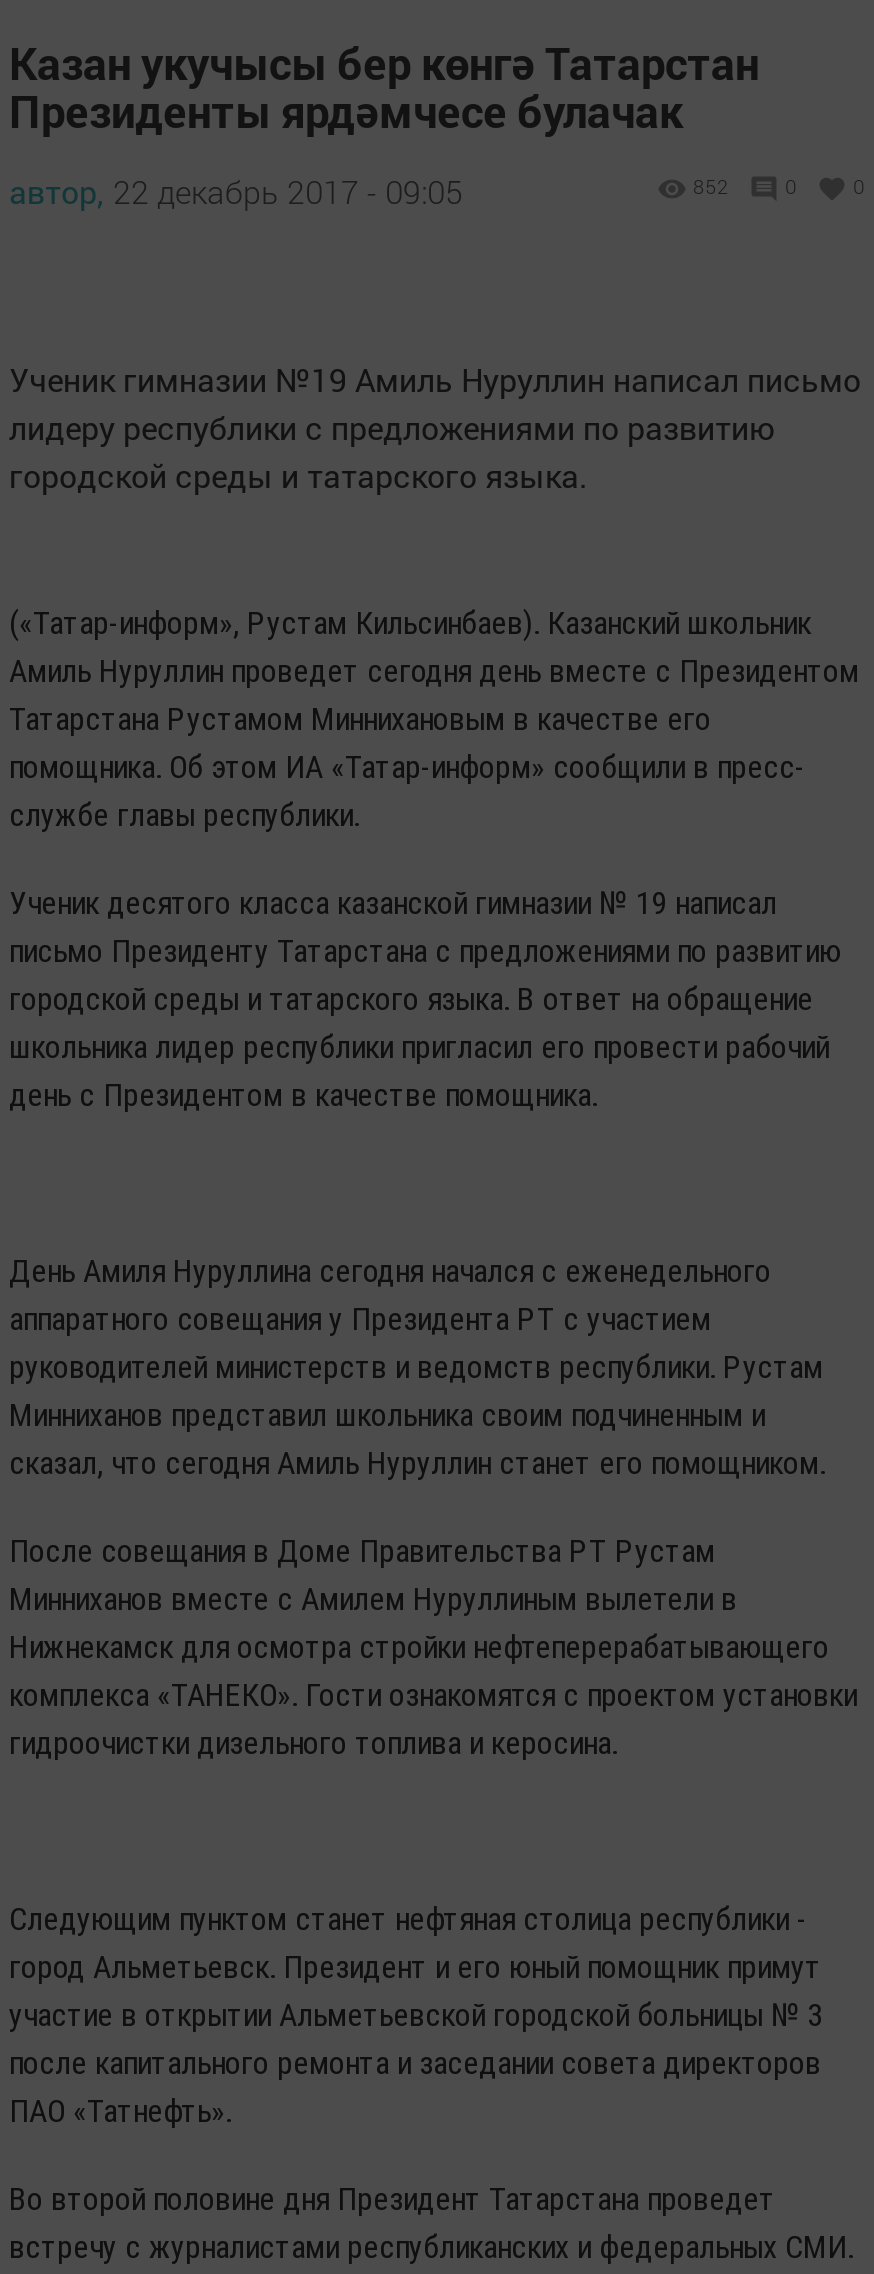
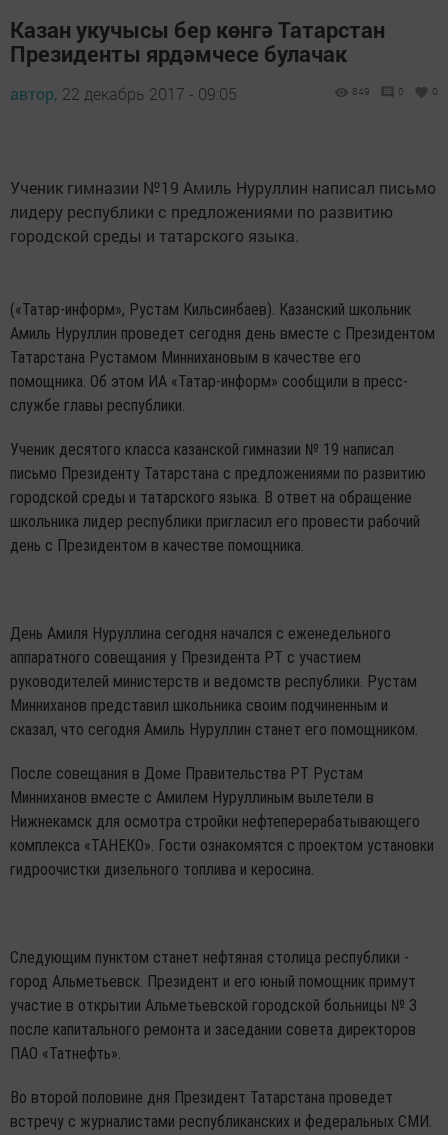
[693,175,729,201] 852 -> [352,85,370,98] 849

